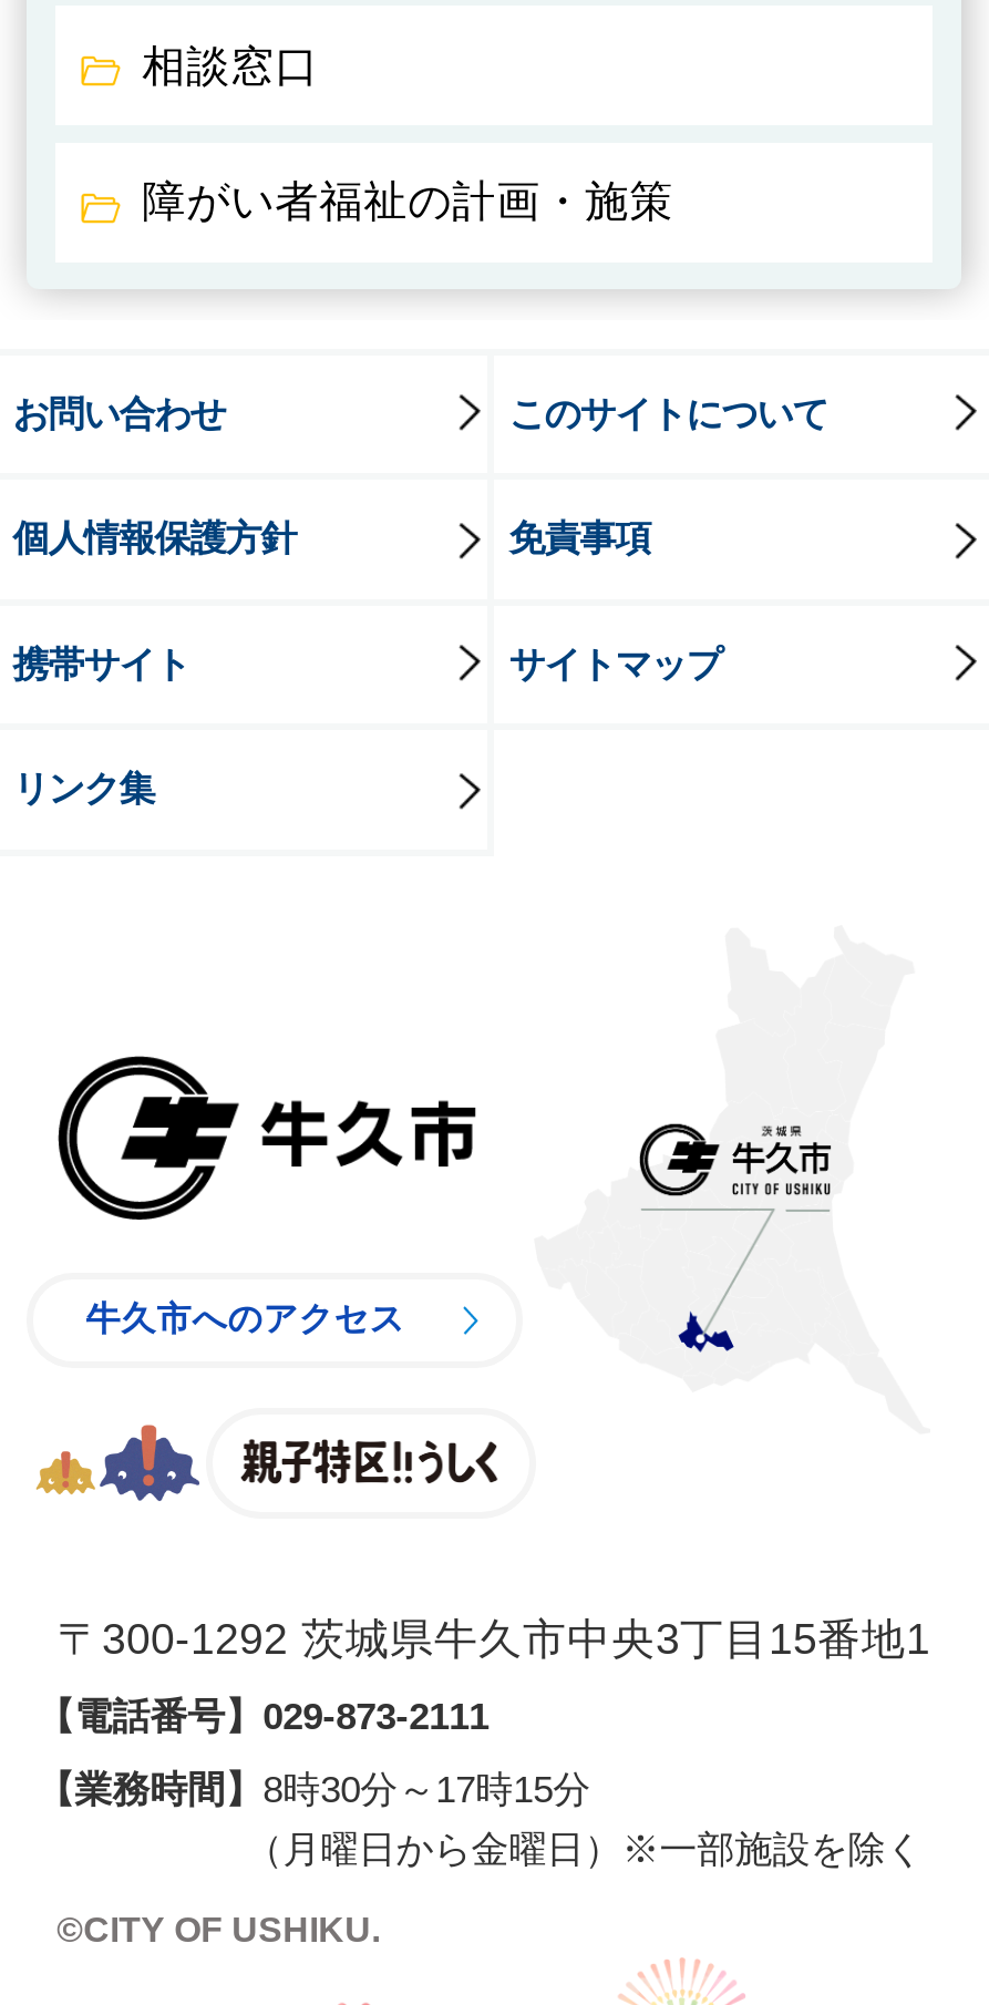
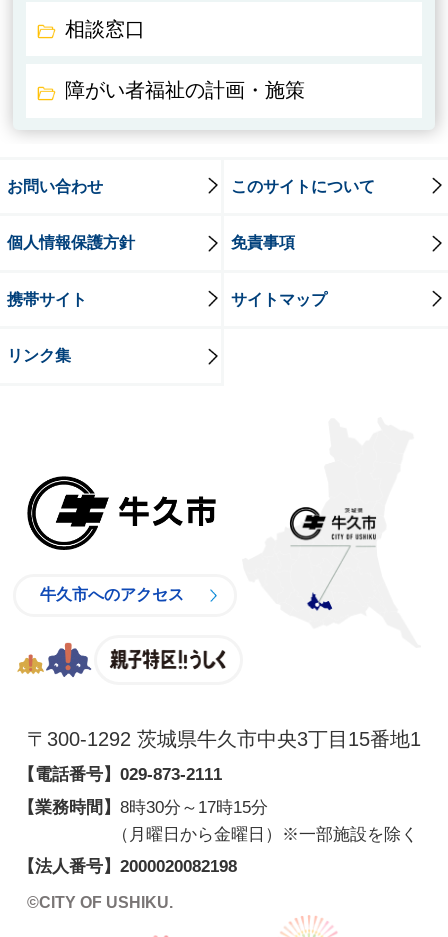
none -> [18,856,237,876] 【法人番号】2000020082198

